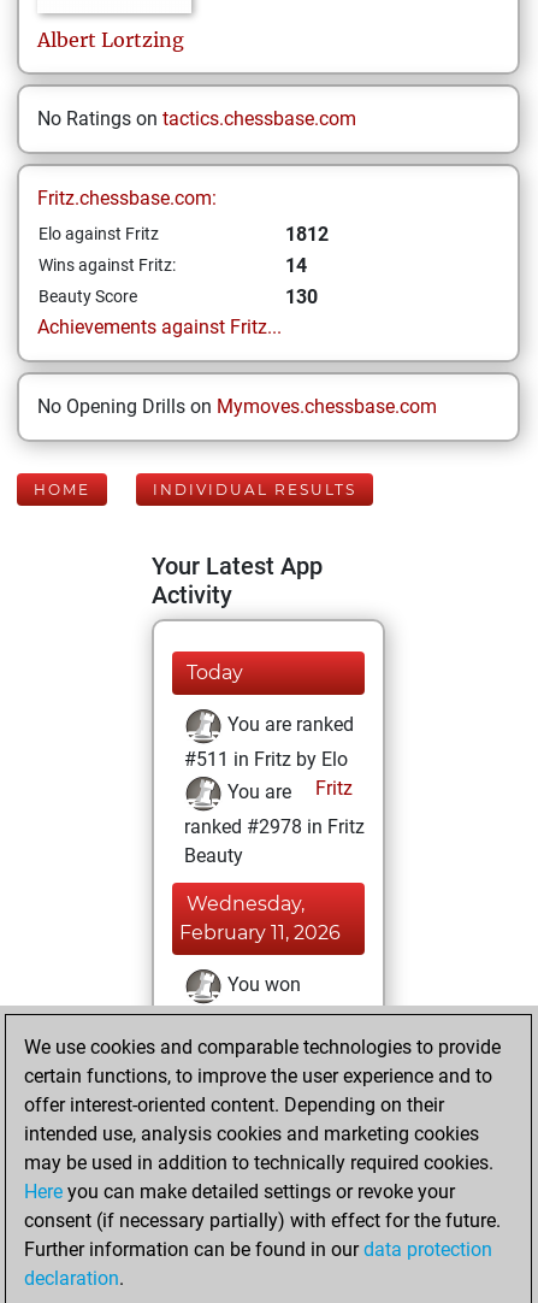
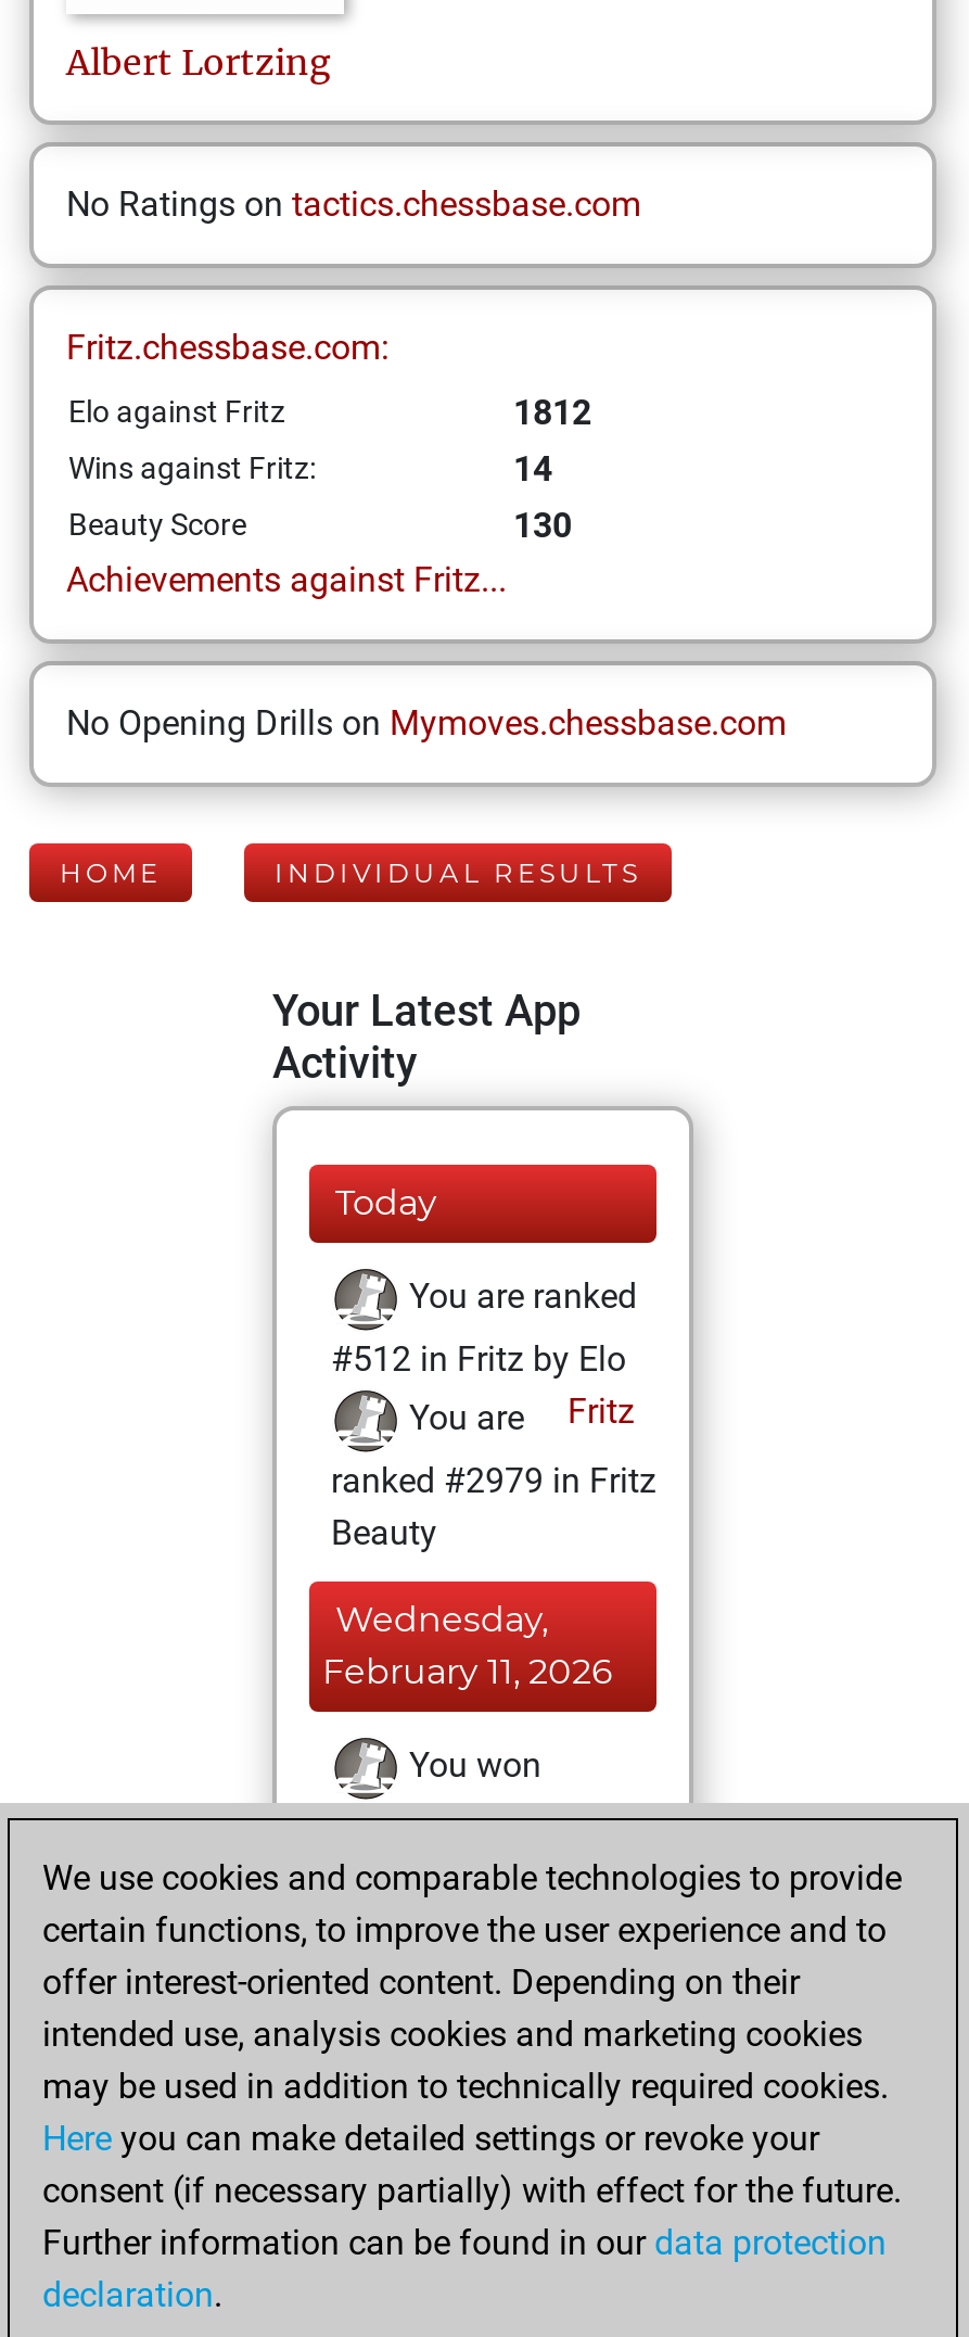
[184,748,348,771] #511 in Fritz by Elo -> [331,1338,626,1380] #512 in Fritz by Elo
[184,815,365,838] ranked #2978 in Fritz -> [331,1460,656,1501] ranked #2979 in Fritz

